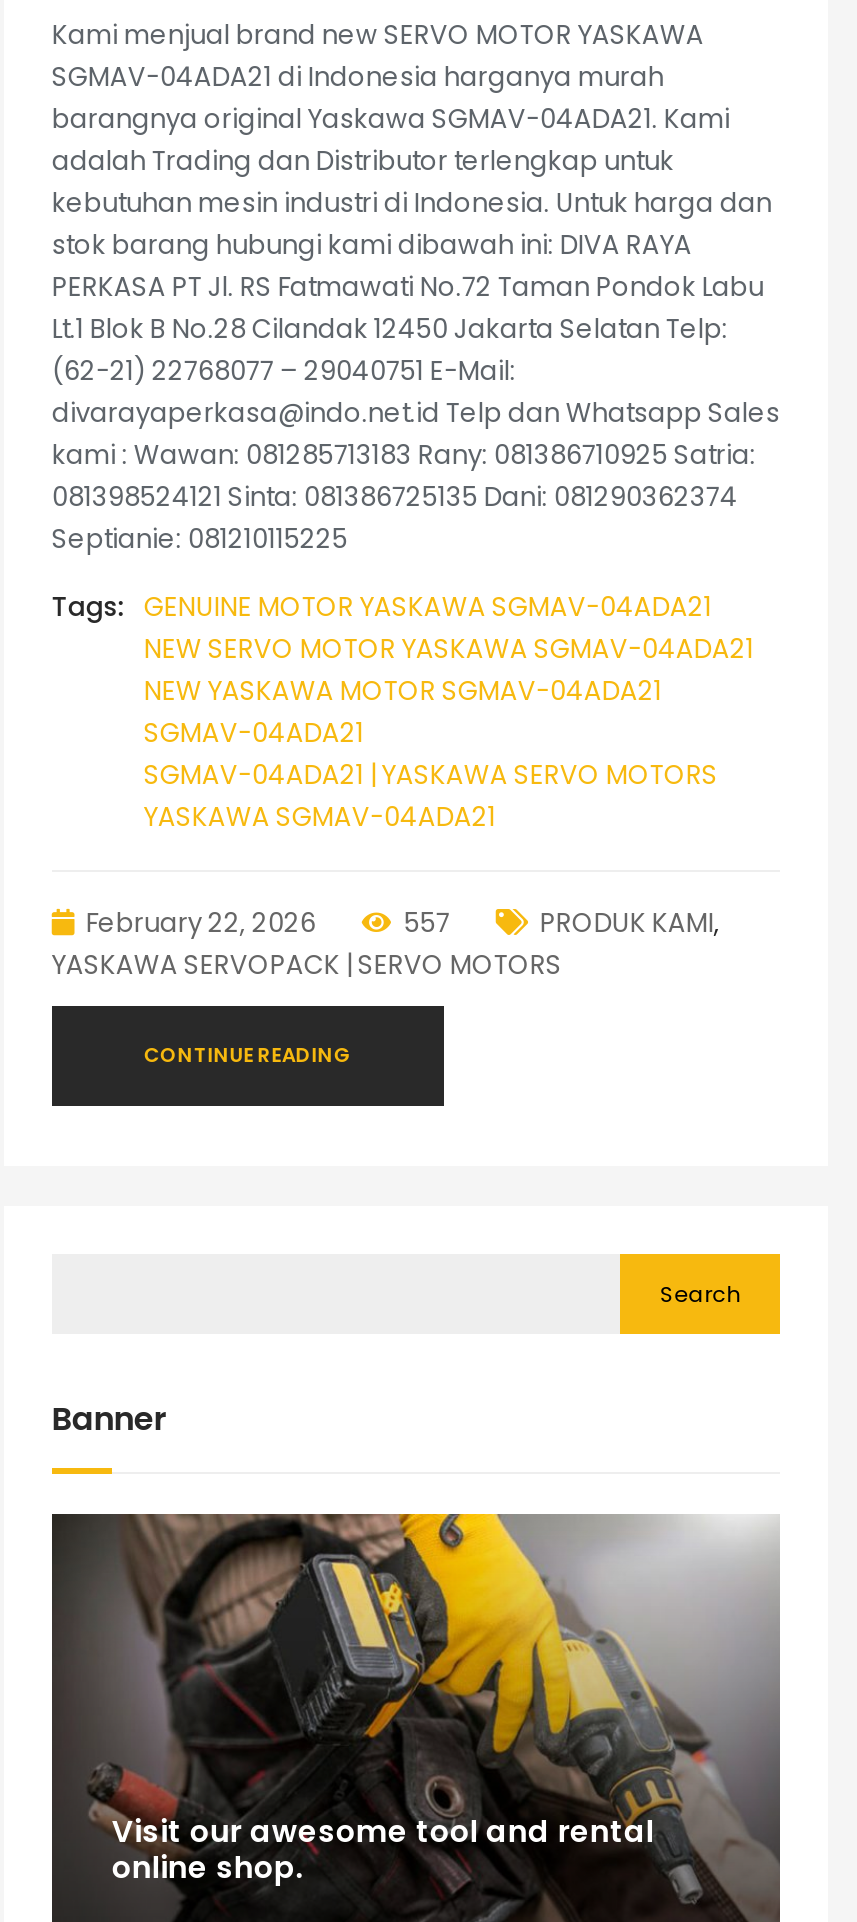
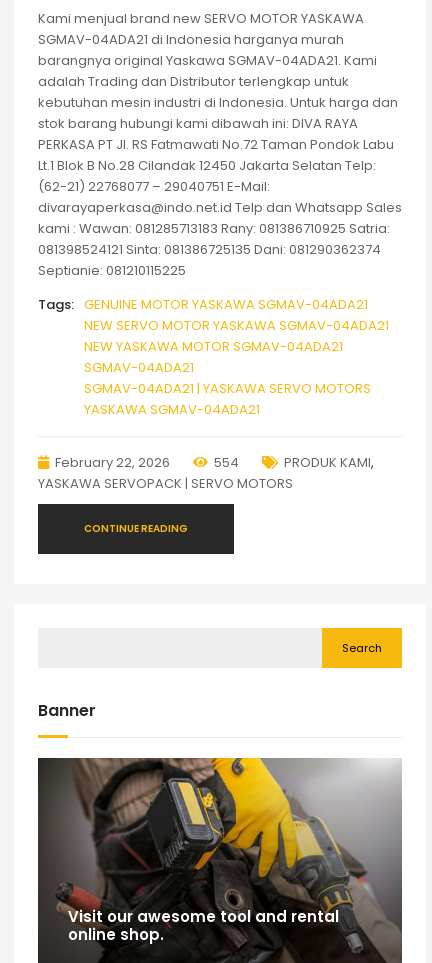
[404,903,450,941] 557 -> [214,453,239,472] 554

